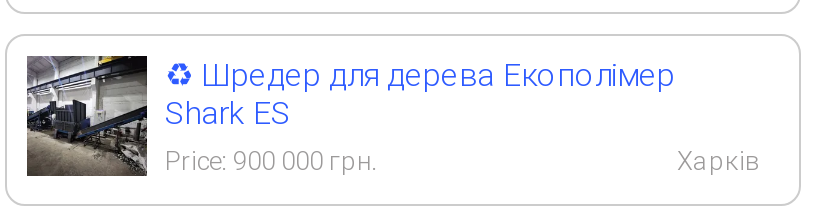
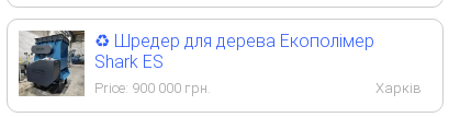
[25,56,149,176] [image] -> [18,31,86,96] [image]

